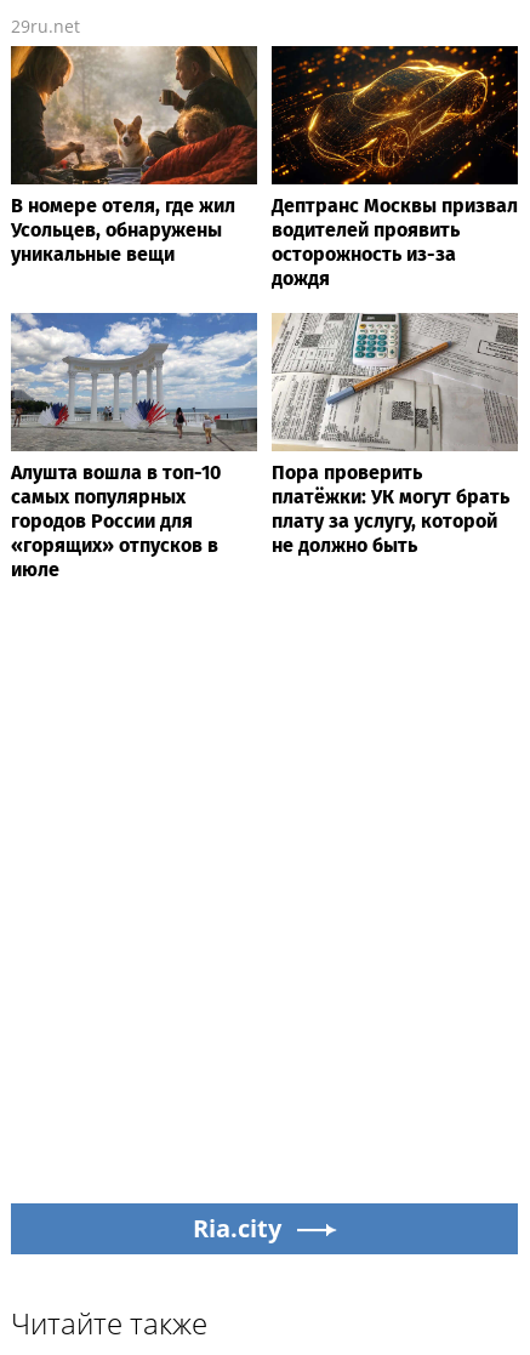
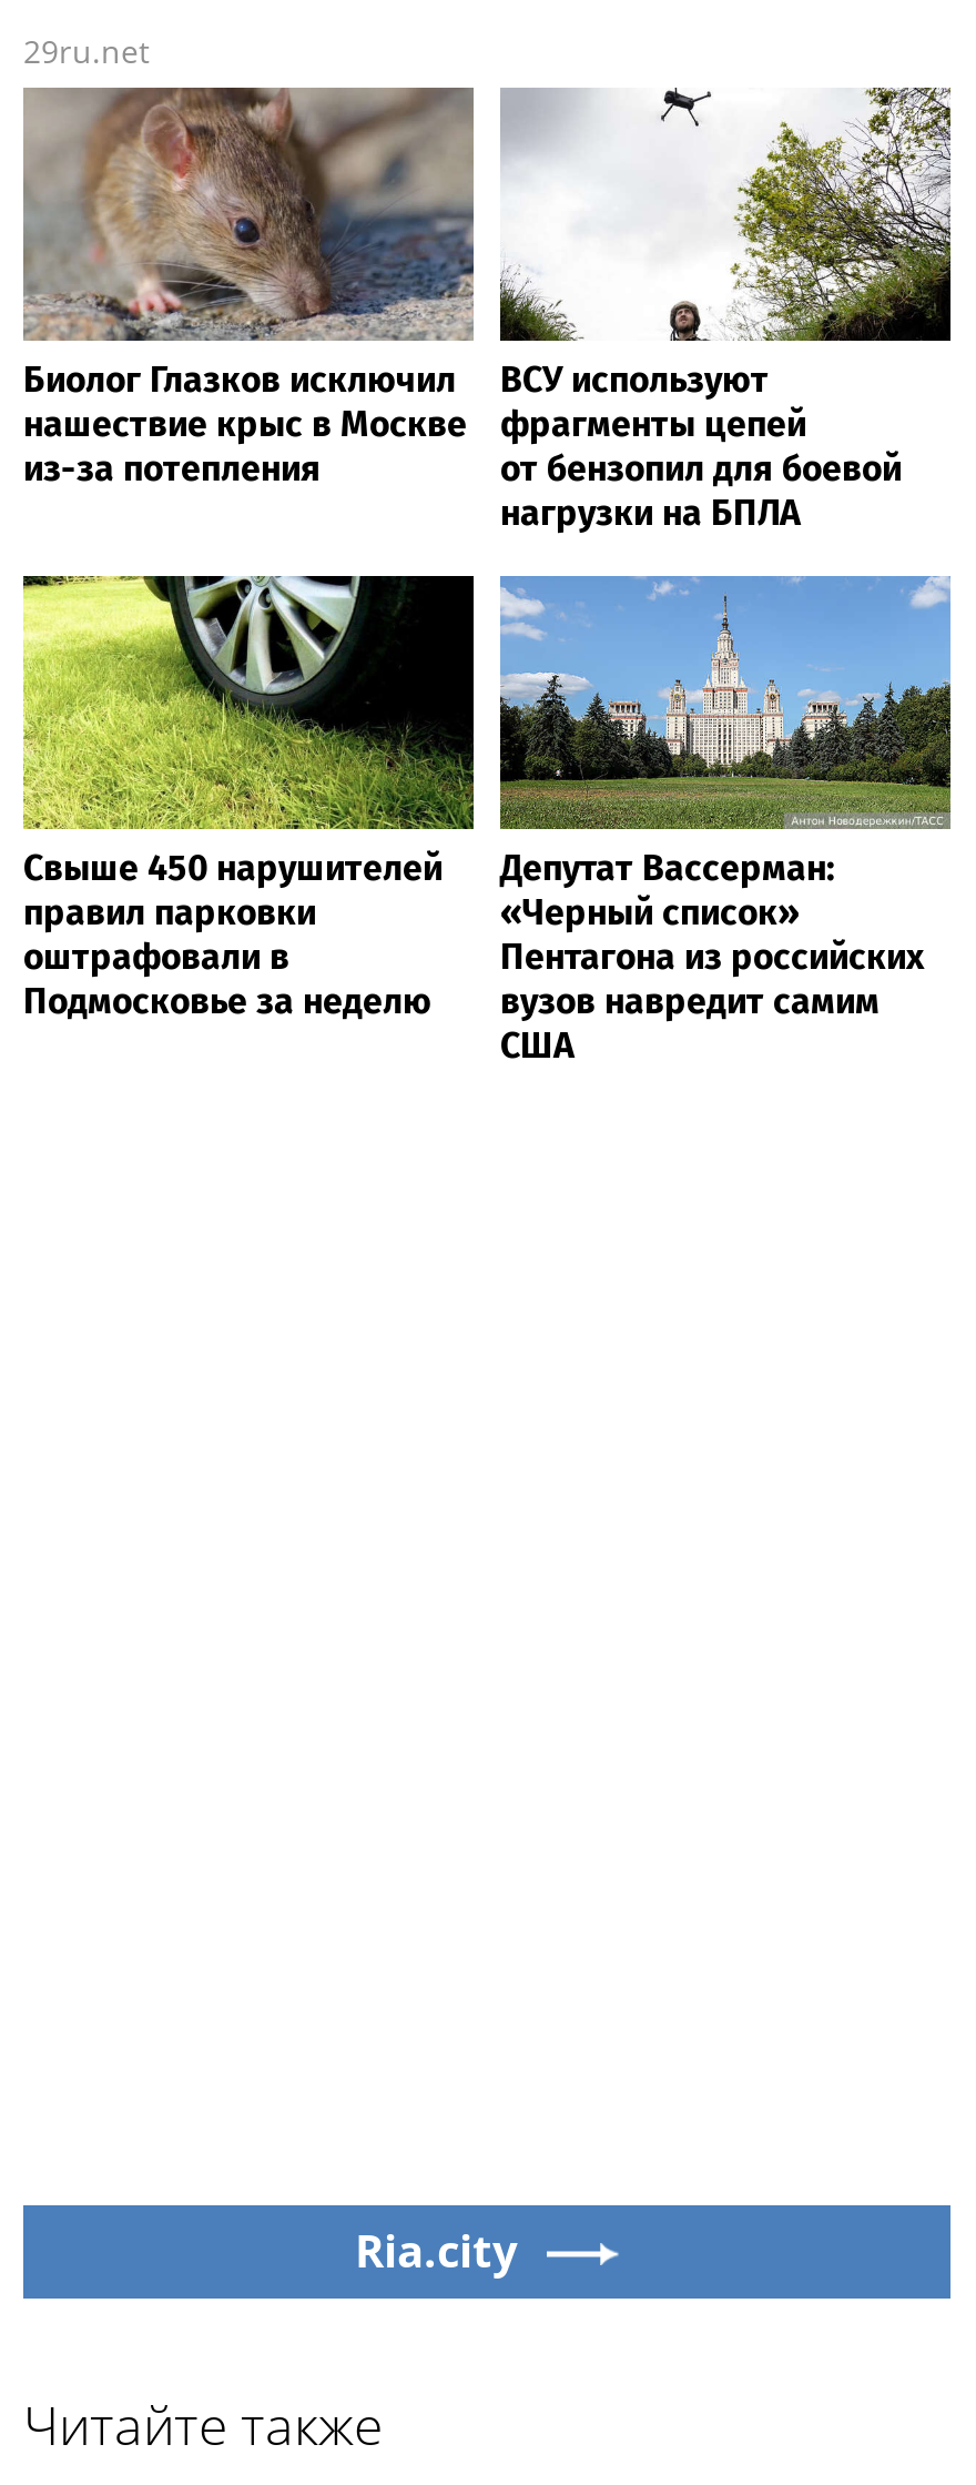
[10,45,257,266] [image] | В номере отеля, где жил | Усольцев, обнаружены | уникальные вещи -> [23,85,476,489] [image] | Биолог Глазков исключил | нашествие крыс в Москве | из-за потепления
[270,45,519,290] [image] | Дептранс Москвы призвал | водителей проявить | осторожность из-за | дождя -> [498,85,953,534] [image] | ВСУ используют | фрагменты цепей | от бензопил для боевой | нагрузки на БПЛА
[10,312,258,581] [image] | Алушта вошла в топ-10 | самых популярных | городов России для | «горящих» отпусков в | июле -> [21,574,476,1022] [image] | Свыше 450 нарушителей | правил парковки | оштрафовали в | Подмосковье за неделю
[272,312,519,557] [image] | Пора проверить | платёжки: УК могут брать | плату за услугу, которой | не должно быть -> [498,574,953,1067] [image] | Депутат Вассерман: | «Черный список» | Пентагона из российских | вузов навредит самим | США

